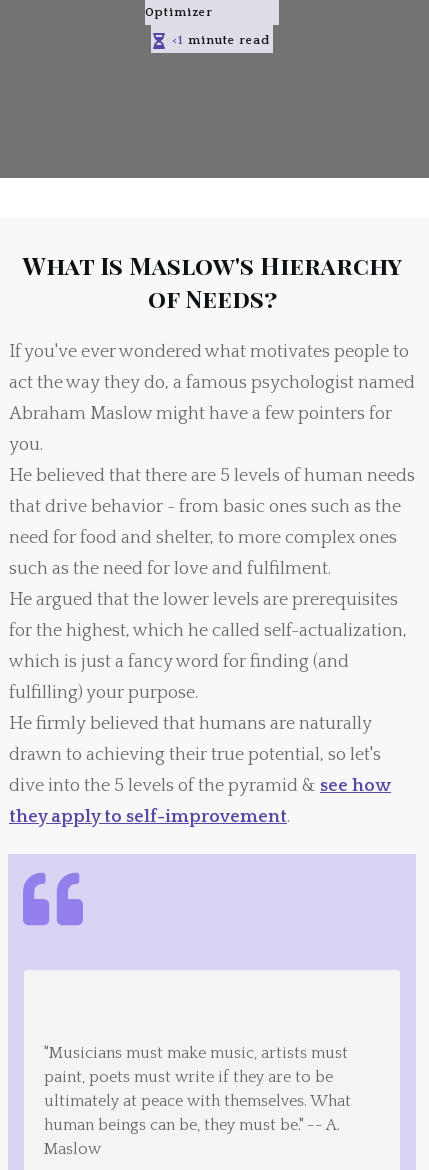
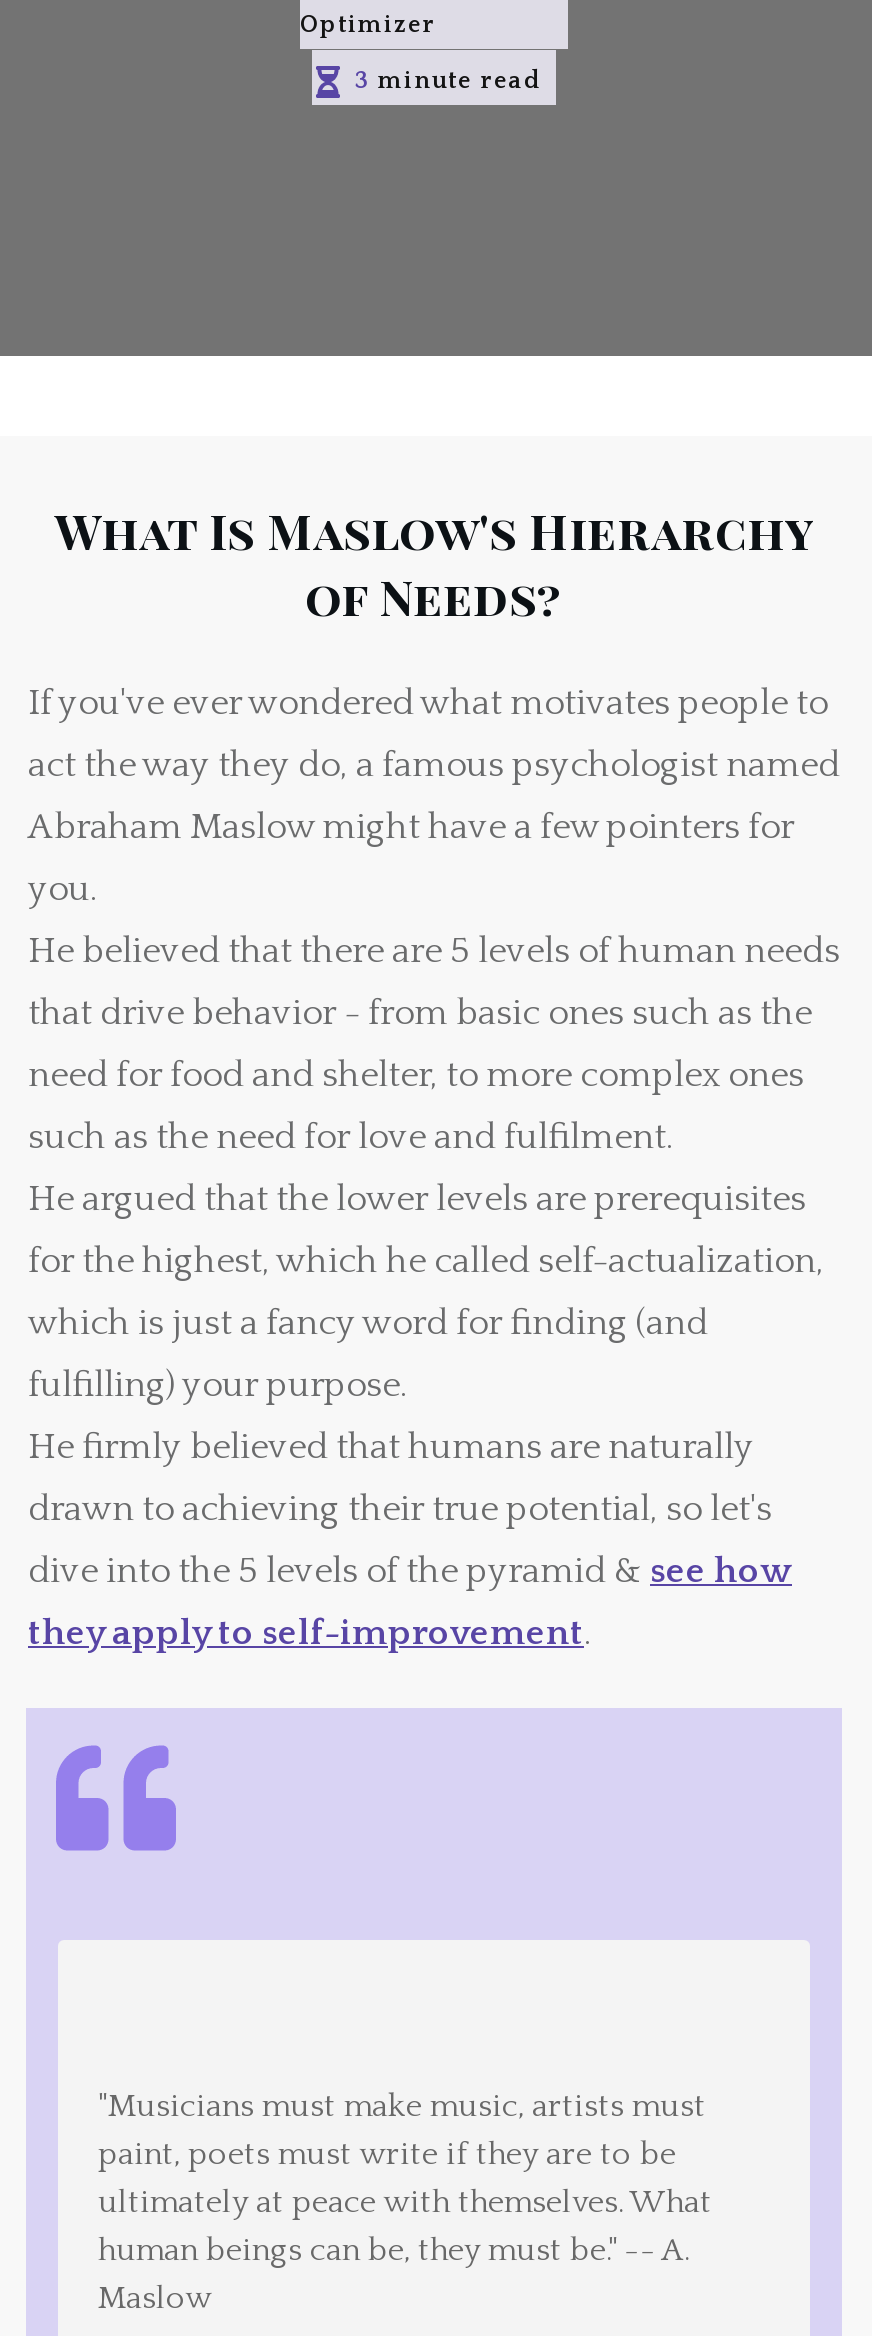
[172,33,270,46] <1 minute read -> [354,67,542,93] 3 minute read

